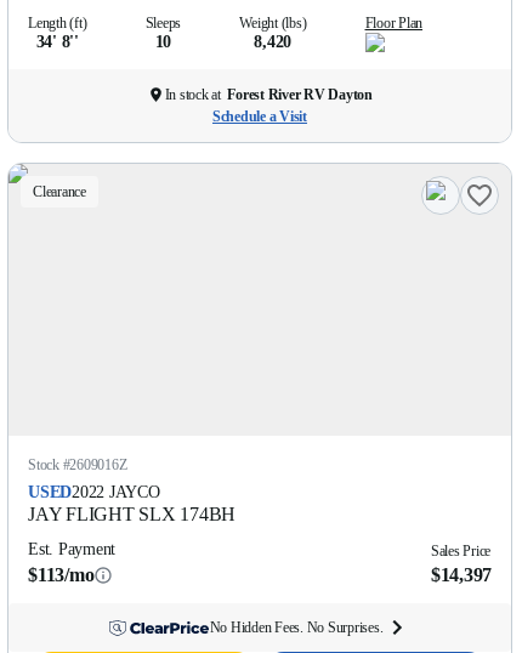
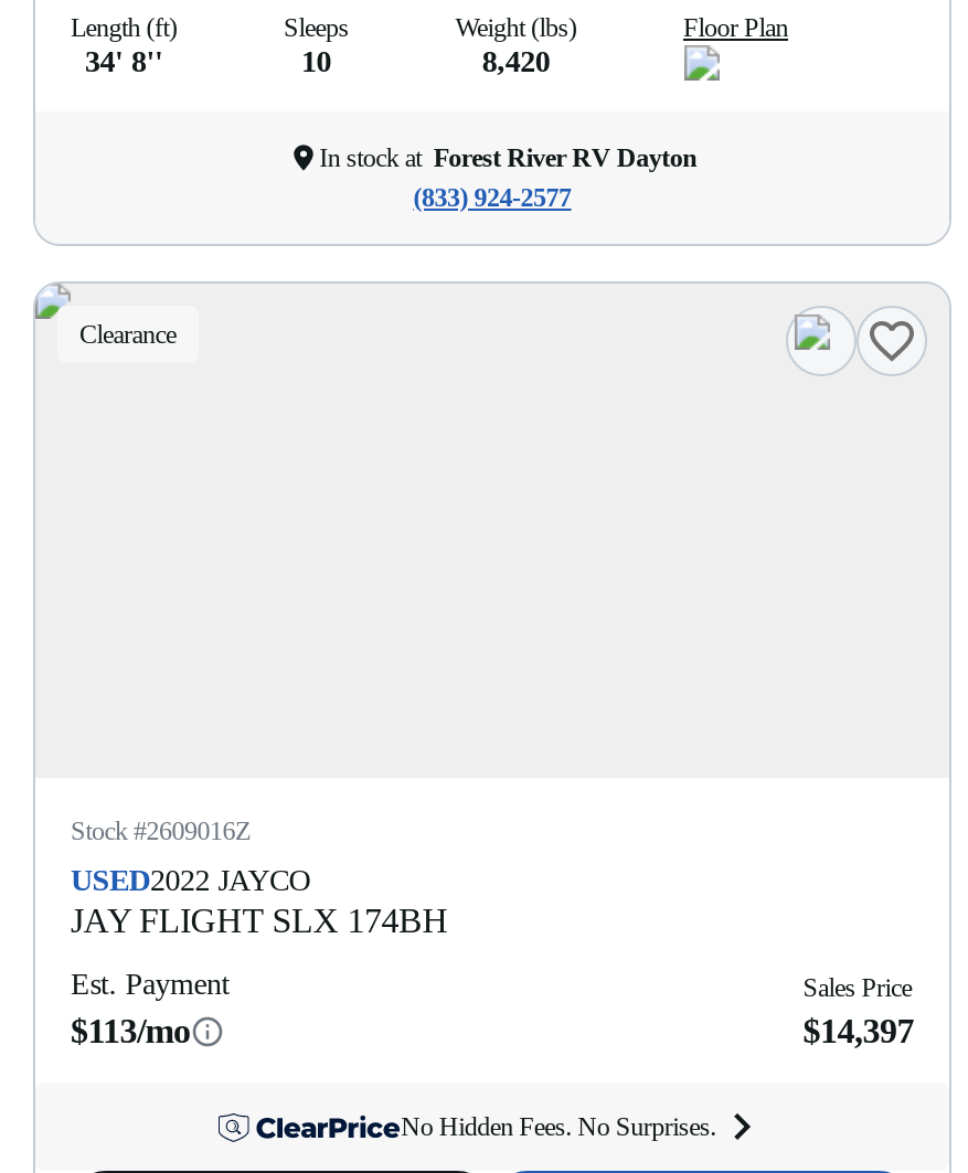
[212,108,307,125] Schedule a Visit -> [413,182,571,213] (833) 924-2577

